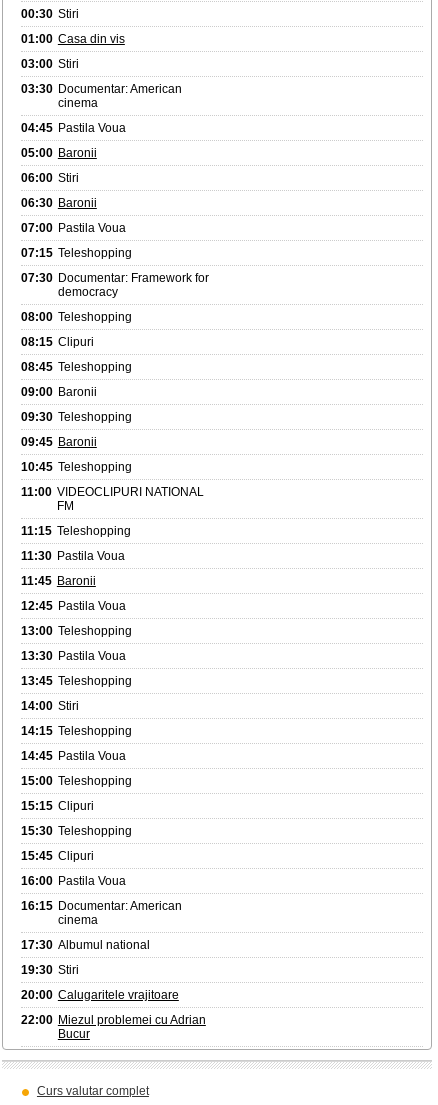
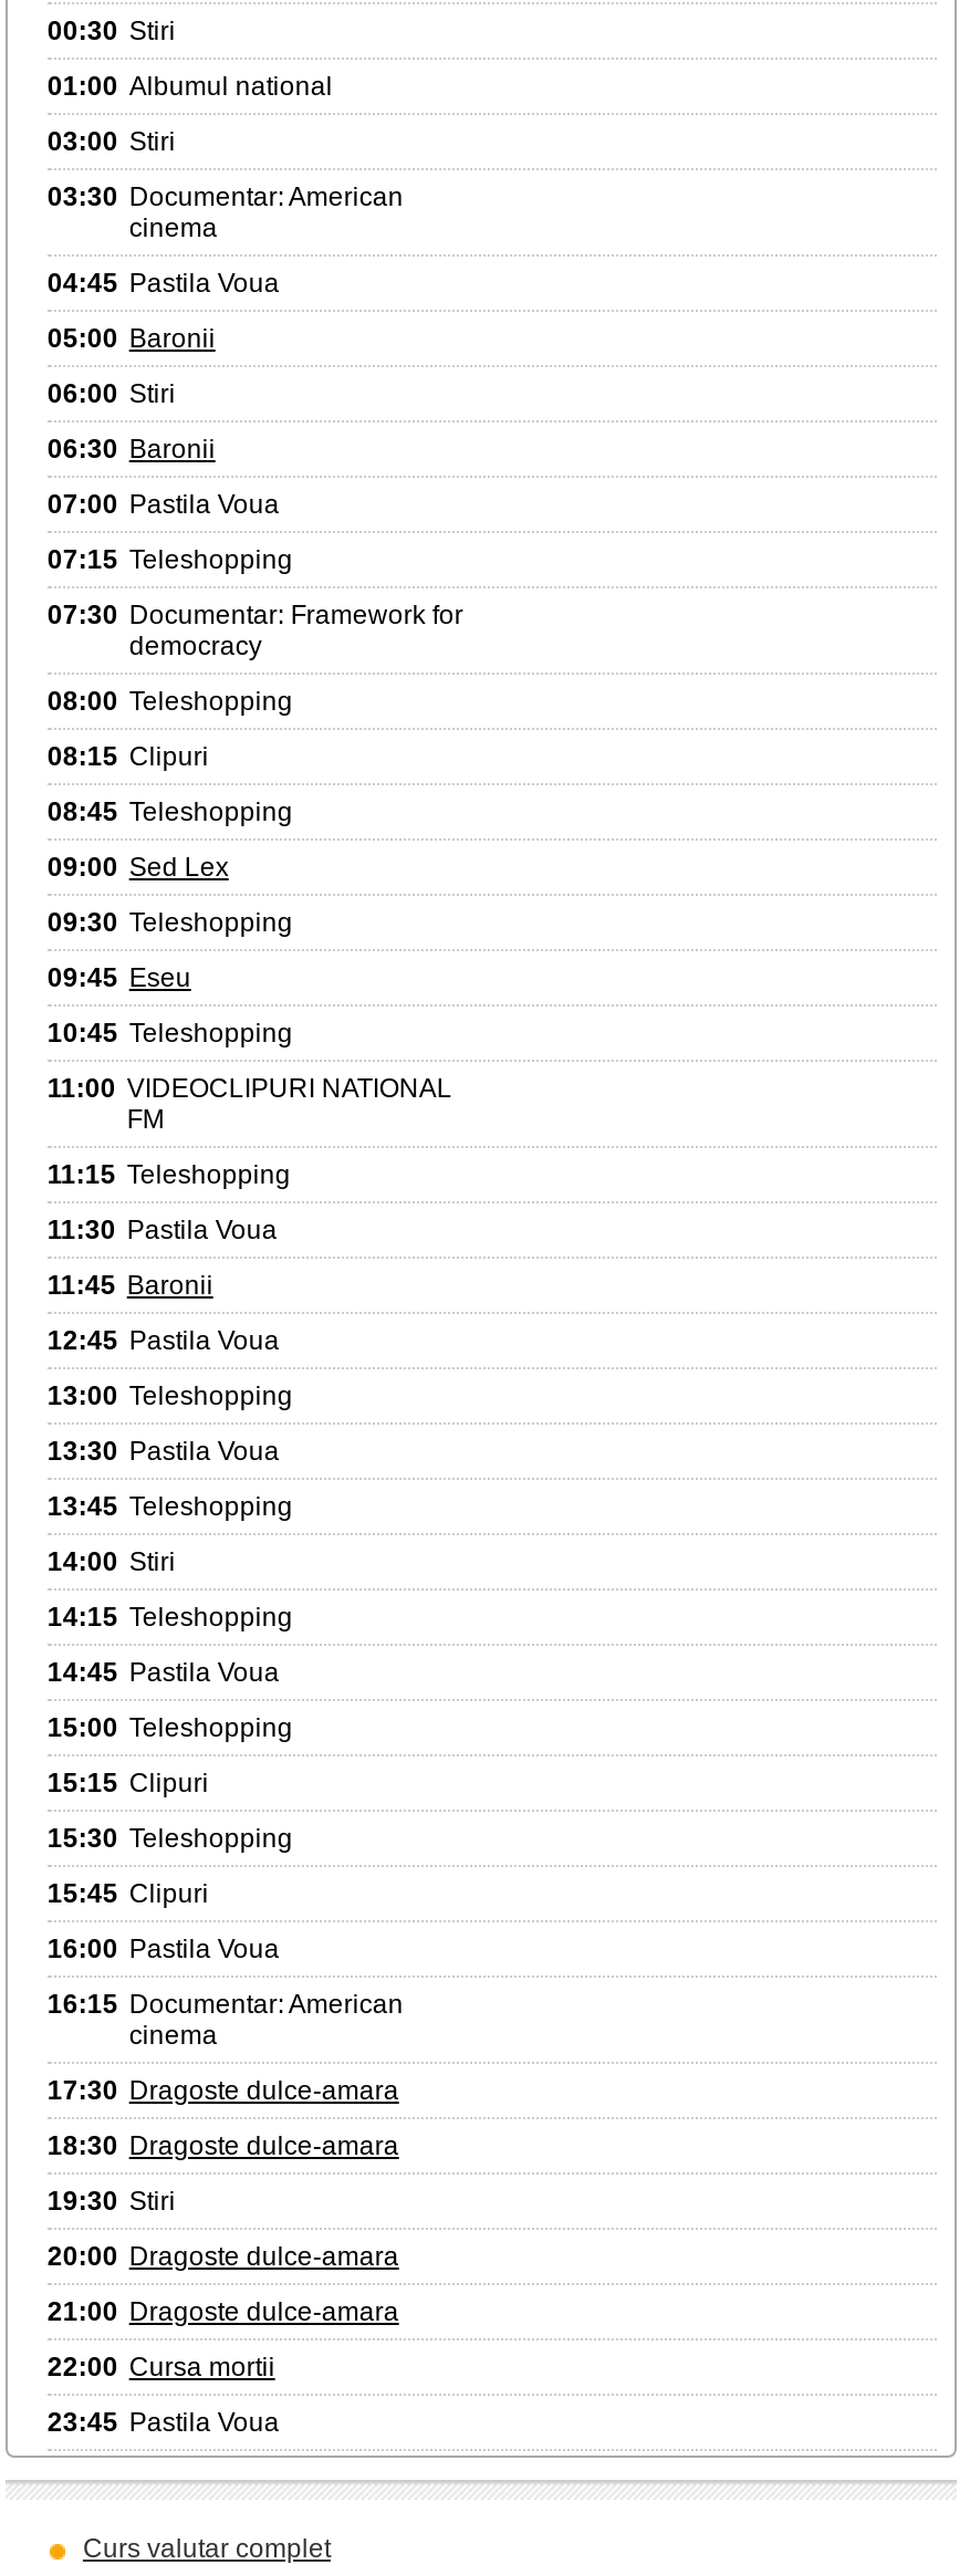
[21,32,125,46] 01:00 Casa din vis -> [47,70,332,101] 01:00 Albumul national
[21,385,97,399] 09:00 Baronii -> [47,851,229,882] 09:00 Sed Lex
[21,435,97,449] 09:45 Baronii -> [47,962,191,993] 09:45 Eseu
[21,938,150,952] 17:30 Albumul national -> [47,2075,399,2161] 17:30 Dragoste dulce-amara | 18:30 Dragoste dulce-amara
[21,988,206,1041] 20:00 Calugaritele vrajitoare | 22:00 Miezul problemei cu Adrian | Bucur -> [47,2241,399,2437] 20:00 Dragoste dulce-amara | 21:00 Dragoste dulce-amara | 22:00 Cursa mortii | 23:45 Pastila Voua

